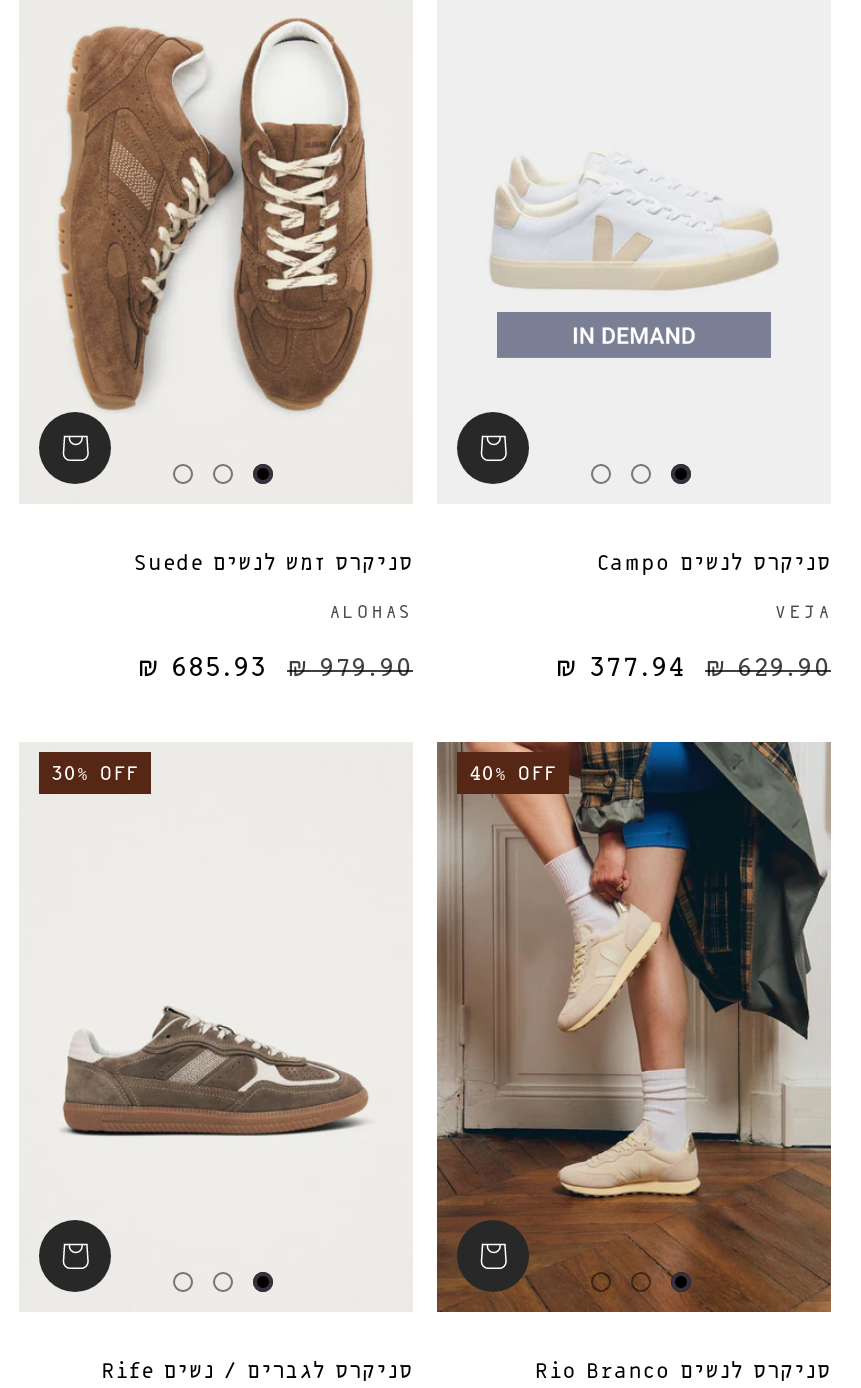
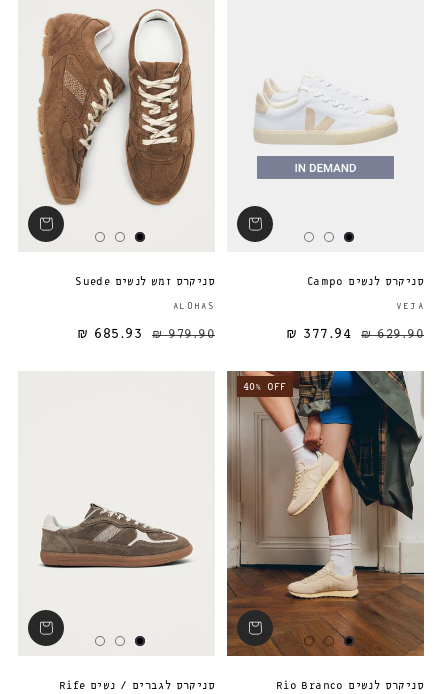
[51,763,138,783] 30% OFF -> none

